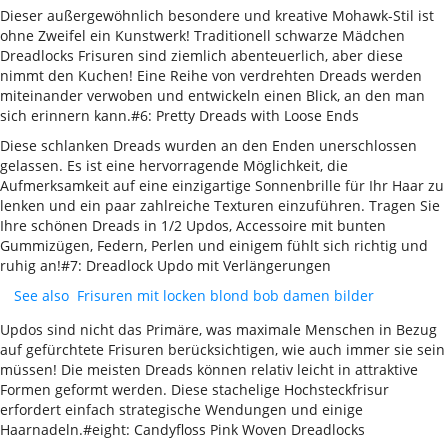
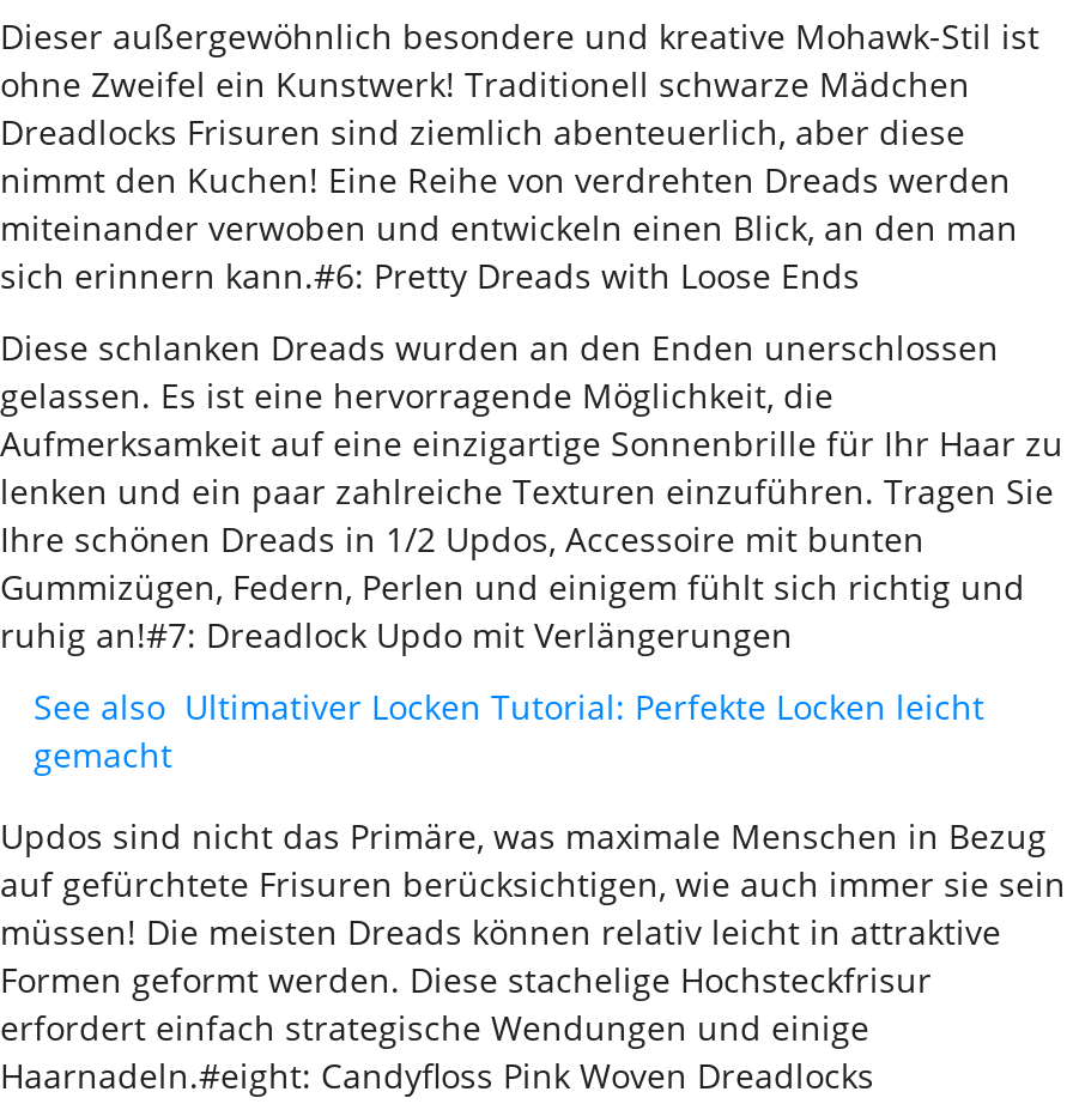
[14,286,374,305] See also Frisuren mit locken blond bob damen bilder -> [34,683,984,776] See also Ultimativer Locken Tutorial: Perfekte Locken leicht | gemacht

